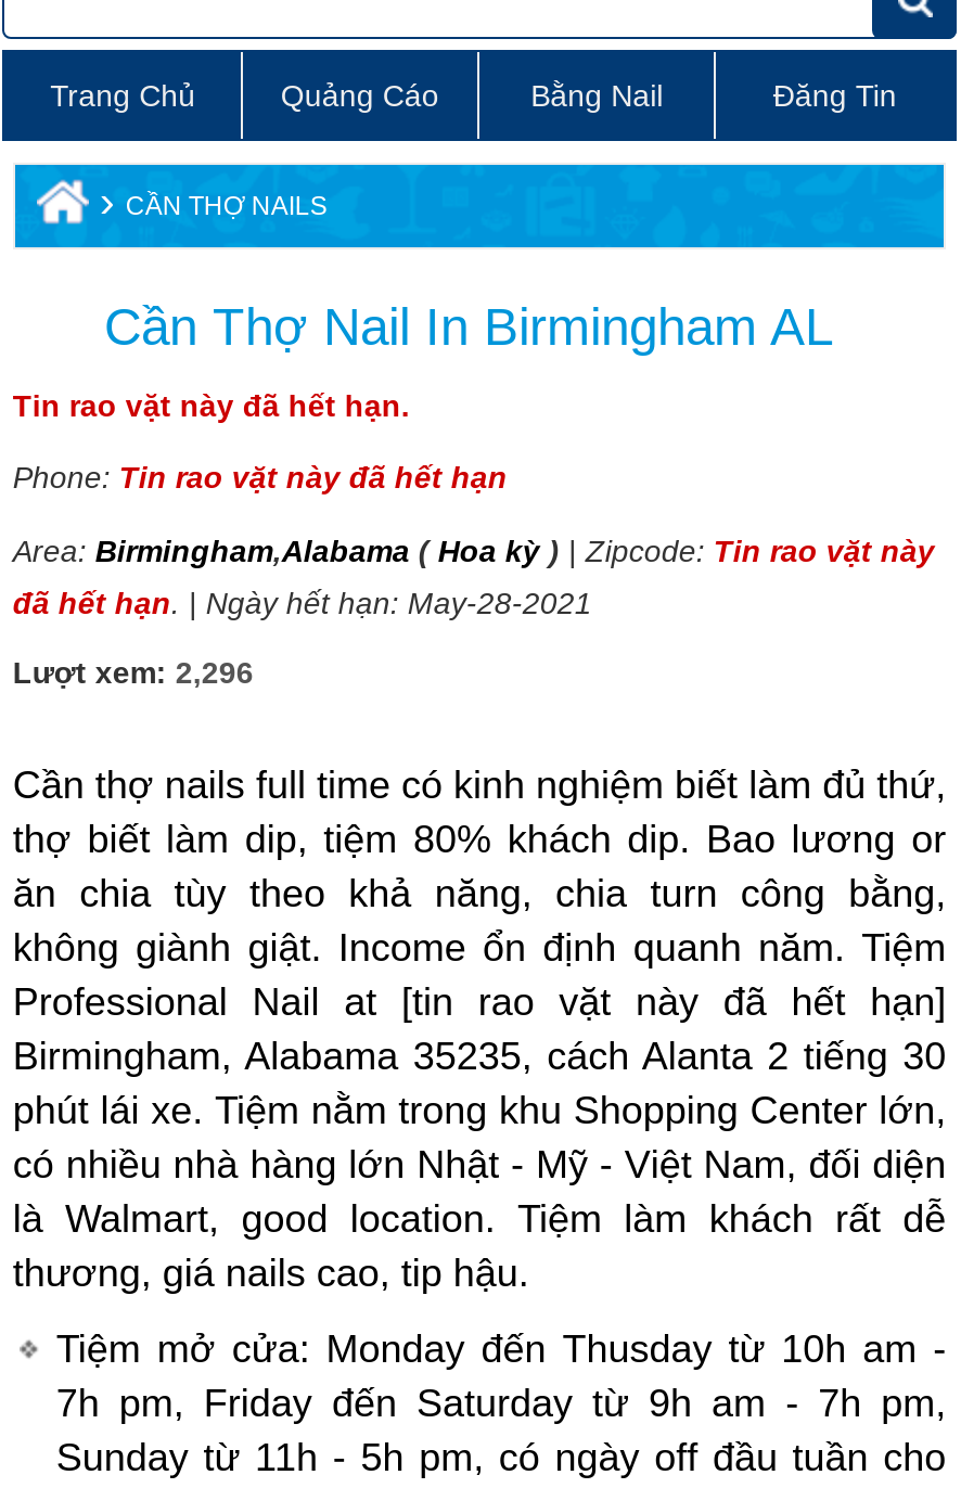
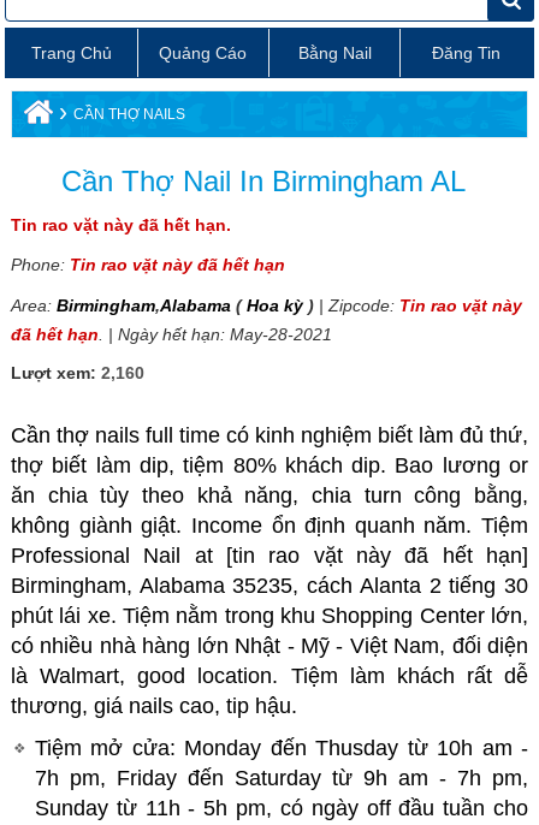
[13,655,254,690] Lượt xem: 2,296 -> [11,363,144,382] Lượt xem: 2,160

